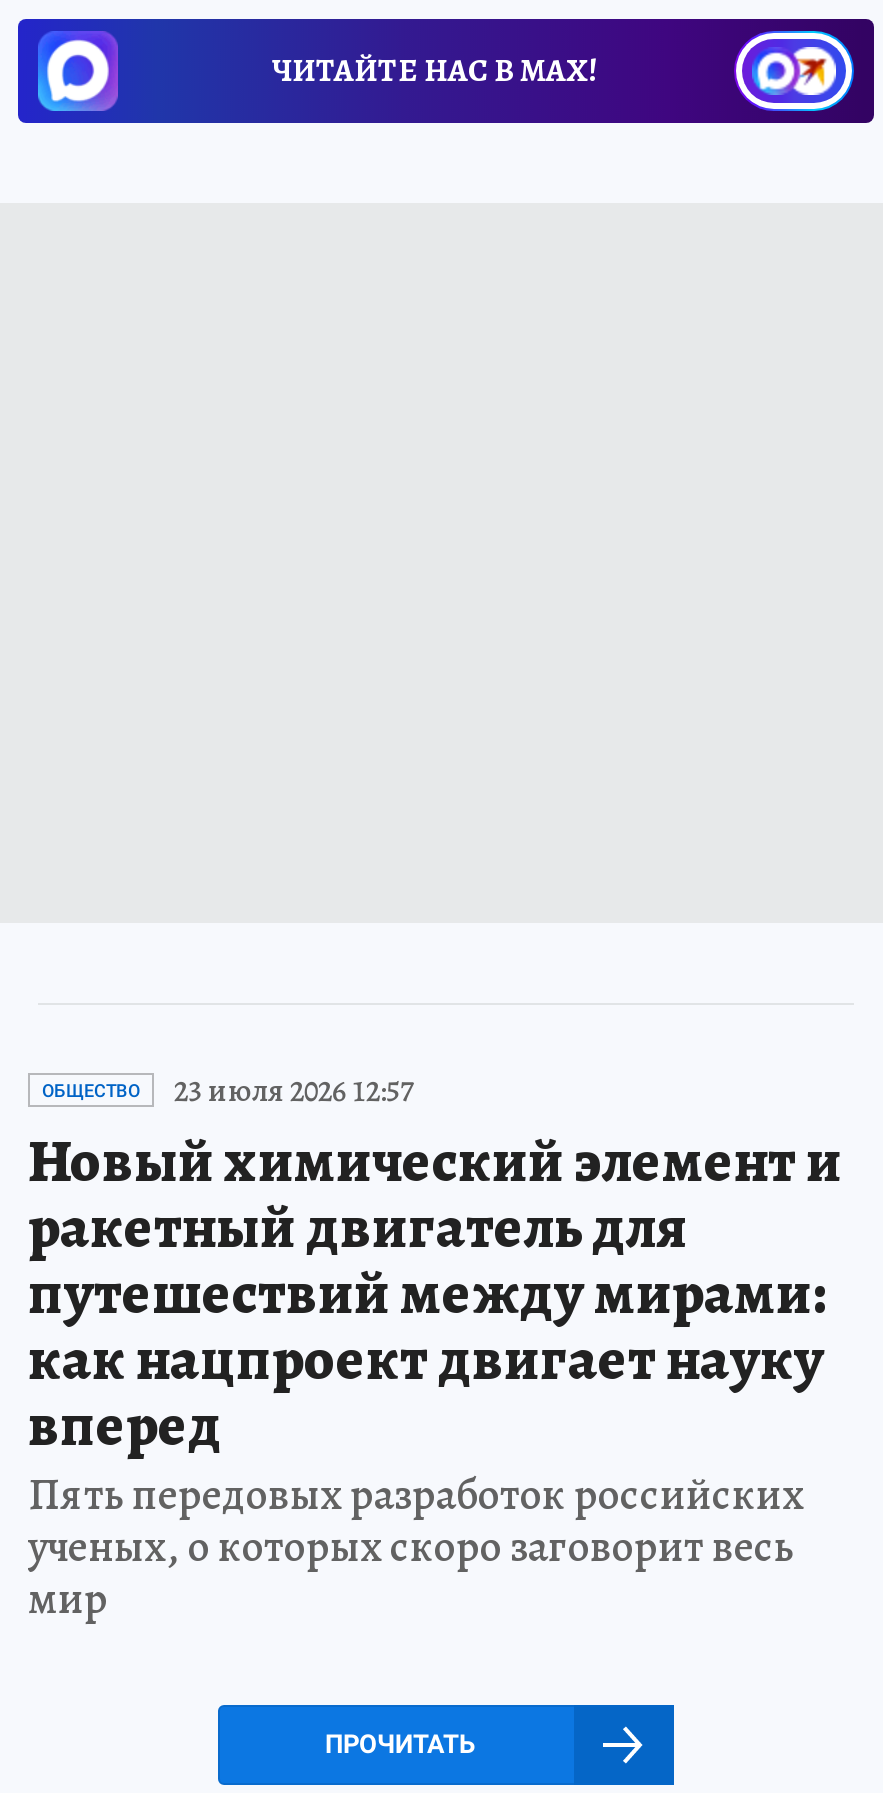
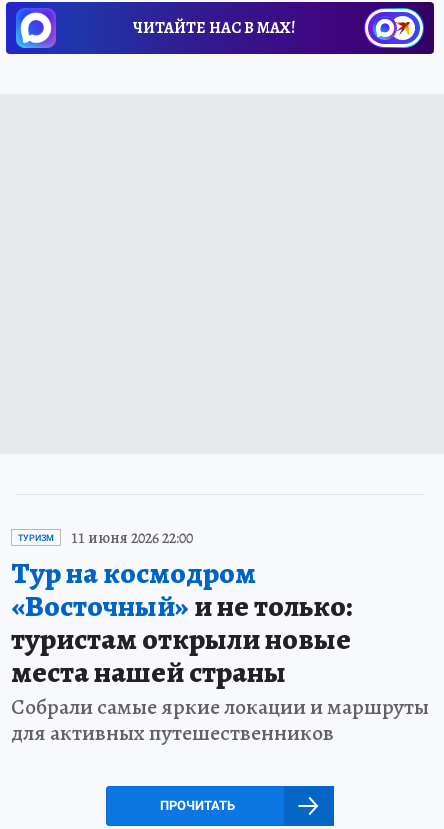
[28,1068,842,1628] ОБЩЕСТВО | 23 июля 2026 12:57 | Новый химический элемент и | ракетный двигатель для | путешествий между мирами: | как нацпроект двигает науку | вперед | Пять передовых разработок российских | ученых, о которых скоро заговорит весь | мир -> [11,527,429,748] ТУРИЗМ | 11 июня 2026 22:00 | Тур на космодром | «Восточный»и не только: | туристам открыли новые | места нашей страны | Собрали самые яркие локации и маршруты | для активных путешественников

